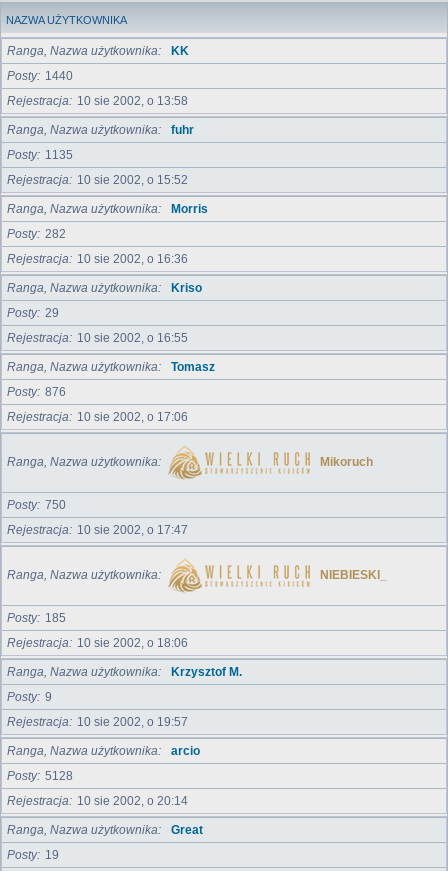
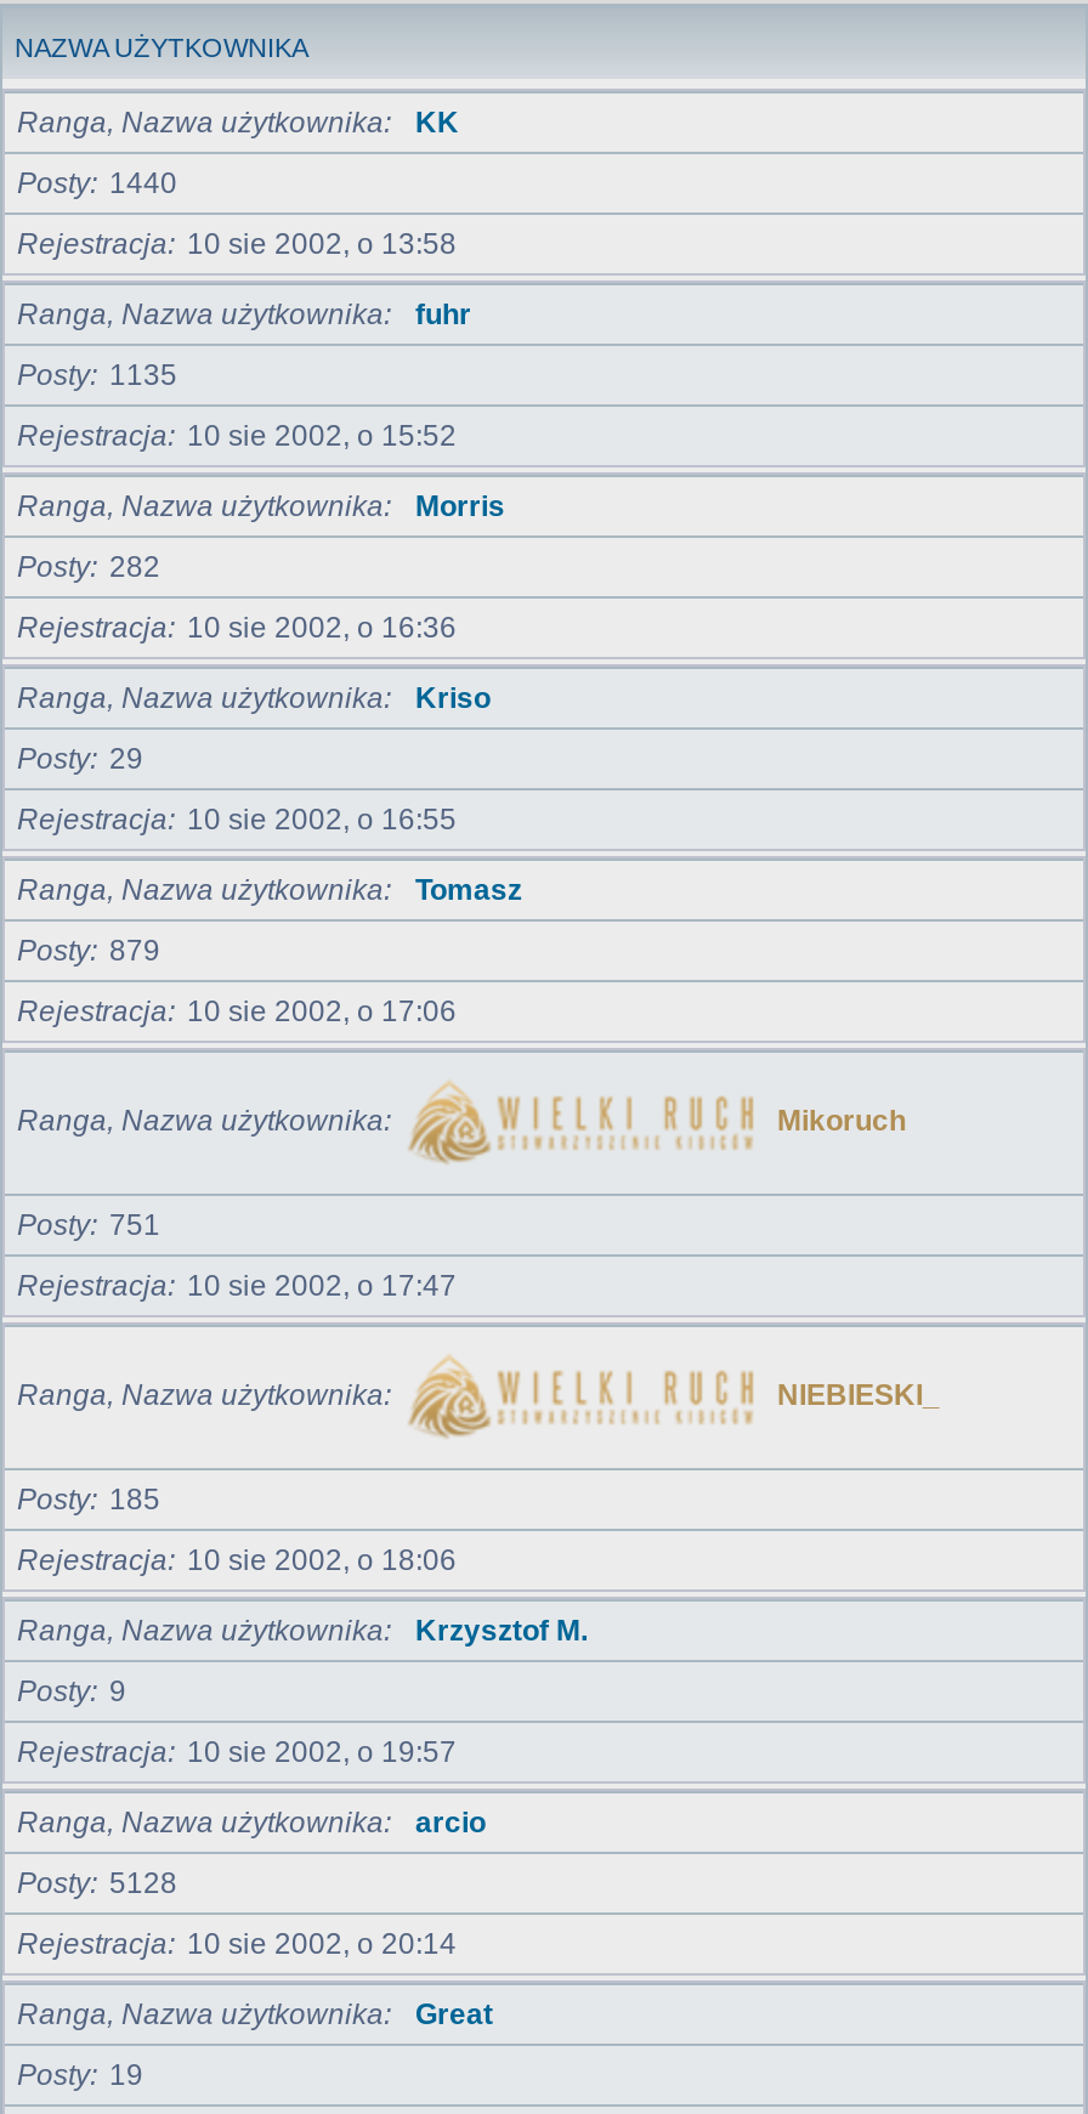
[7,385,66,399] Posty 876 -> [17,934,160,968] Posty 879
[7,498,66,512] Posty 750 -> [17,1208,160,1242] Posty 751

